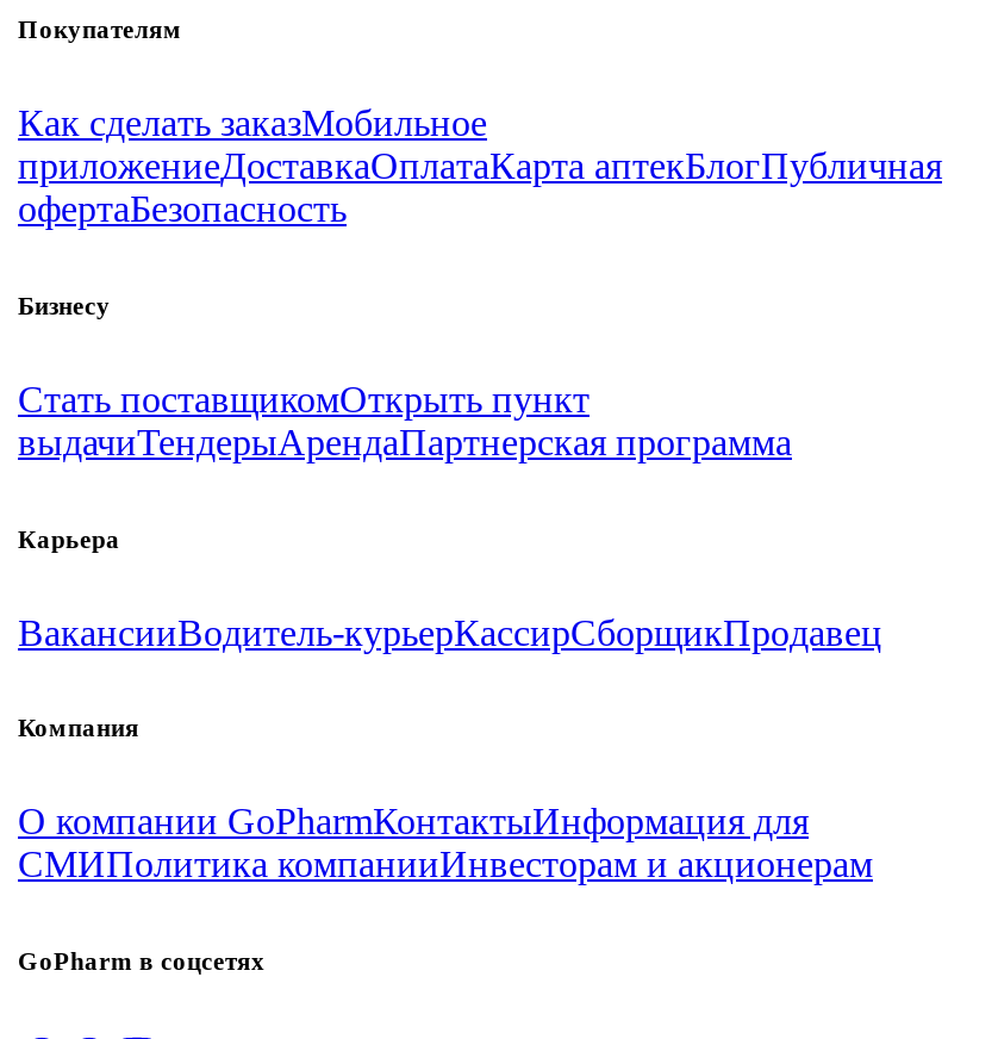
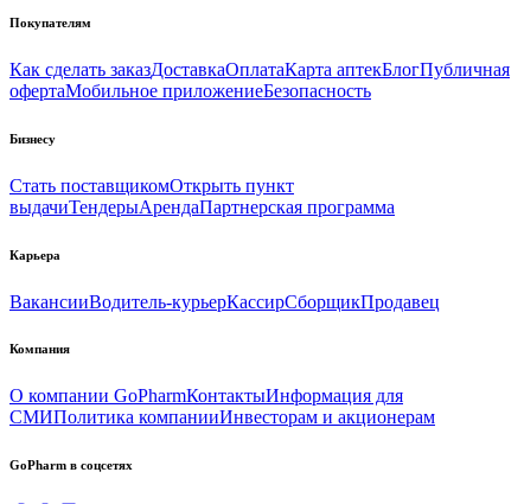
[18,102,942,228] Как сделать заказМобильное | приложениеДоставкаОплатаКарта аптекБлогПубличная | офертаБезопасность -> [9,59,510,100] Как сделать заказДоставкаОплатаКарта аптекБлогПубличная | офертаМобильное приложениеБезопасность

